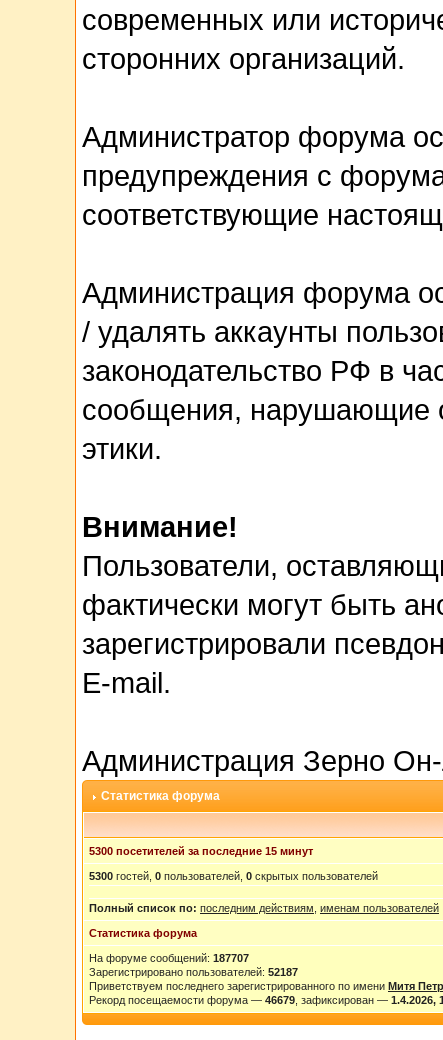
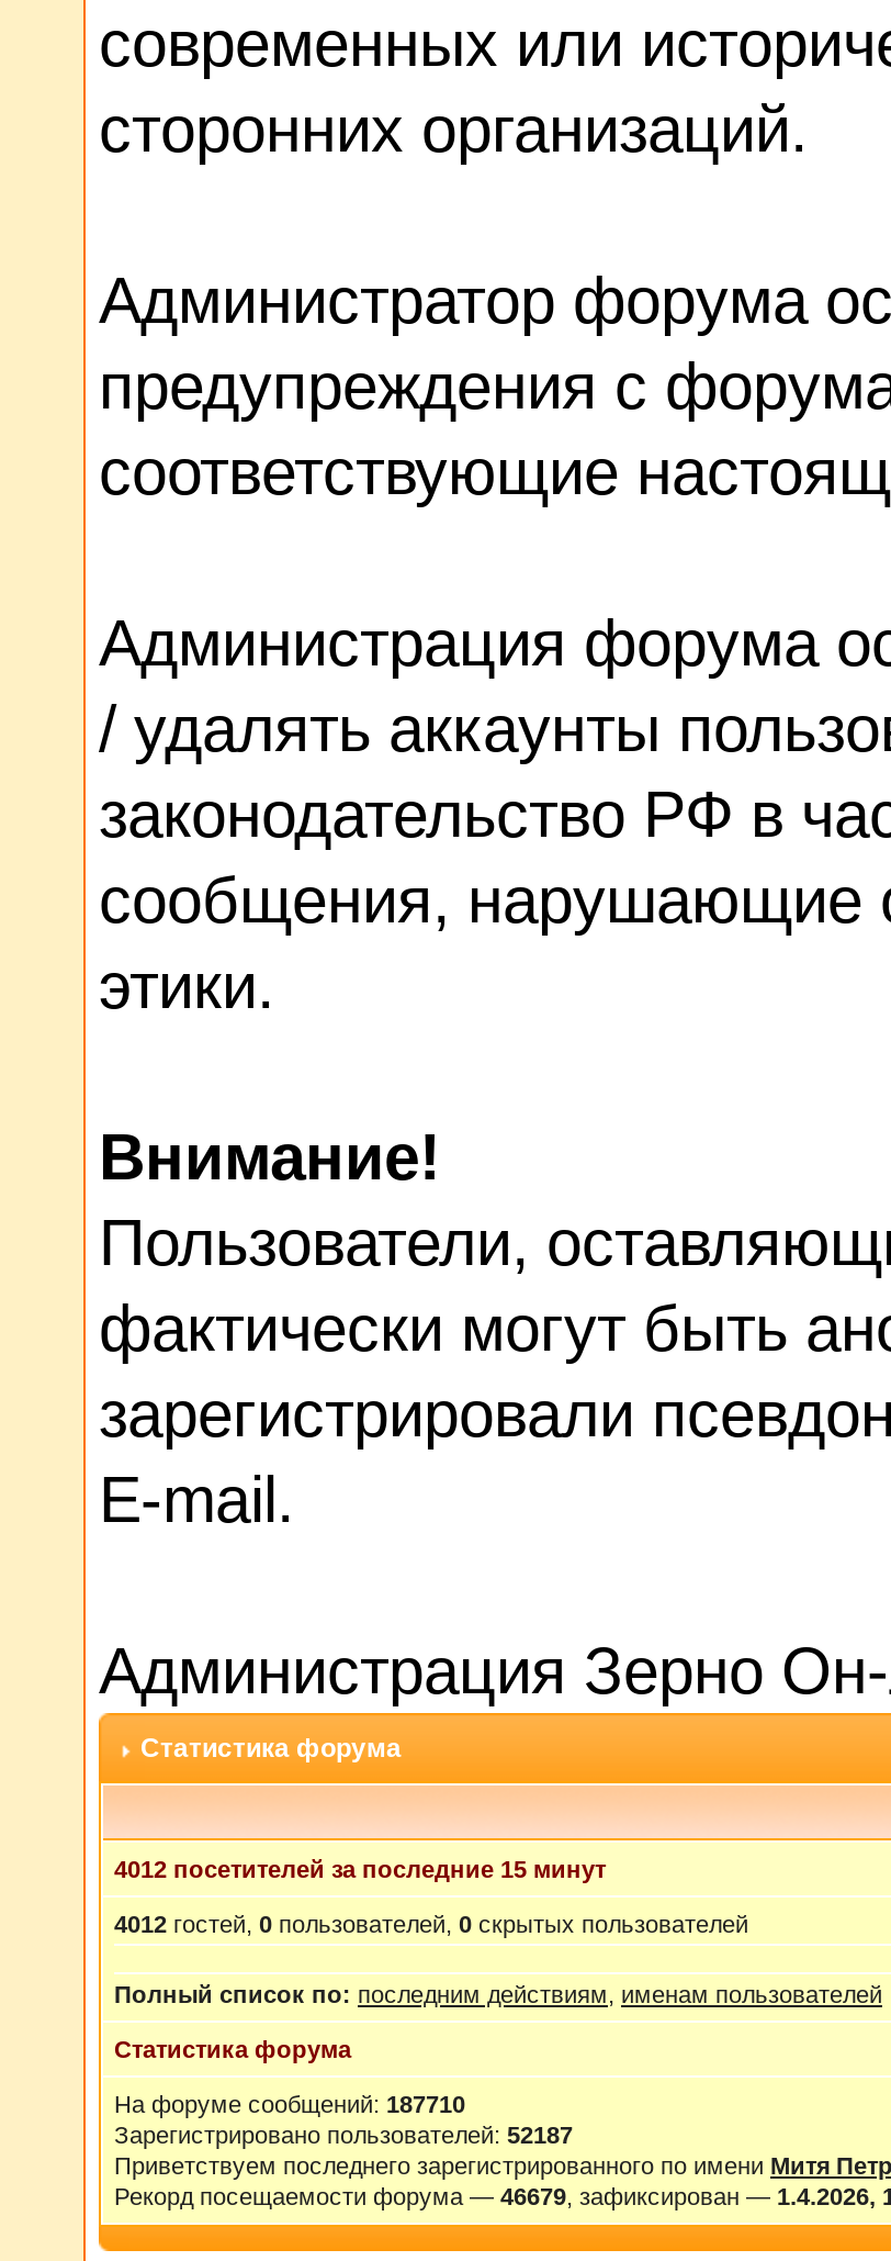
[89,845,313,857] 5300 посетителей за последние 15 минут -> [114,1856,606,1882] 4012 посетителей за последние 15 минут
[89,870,378,882] 5300 гостей, 0 пользователей, 0 скрытых пользователей -> [114,1911,748,1937] 4012 гостей, 0 пользователей, 0 скрытых пользователей
[89,952,249,964] На форуме сообщений: 187707 -> [114,2091,465,2117] На форуме сообщений: 187710

